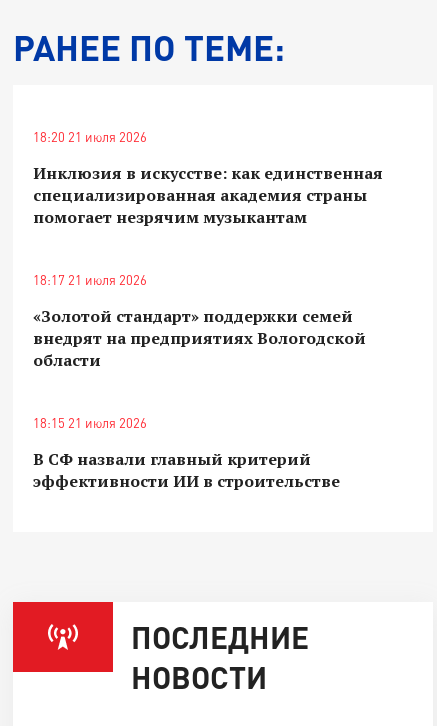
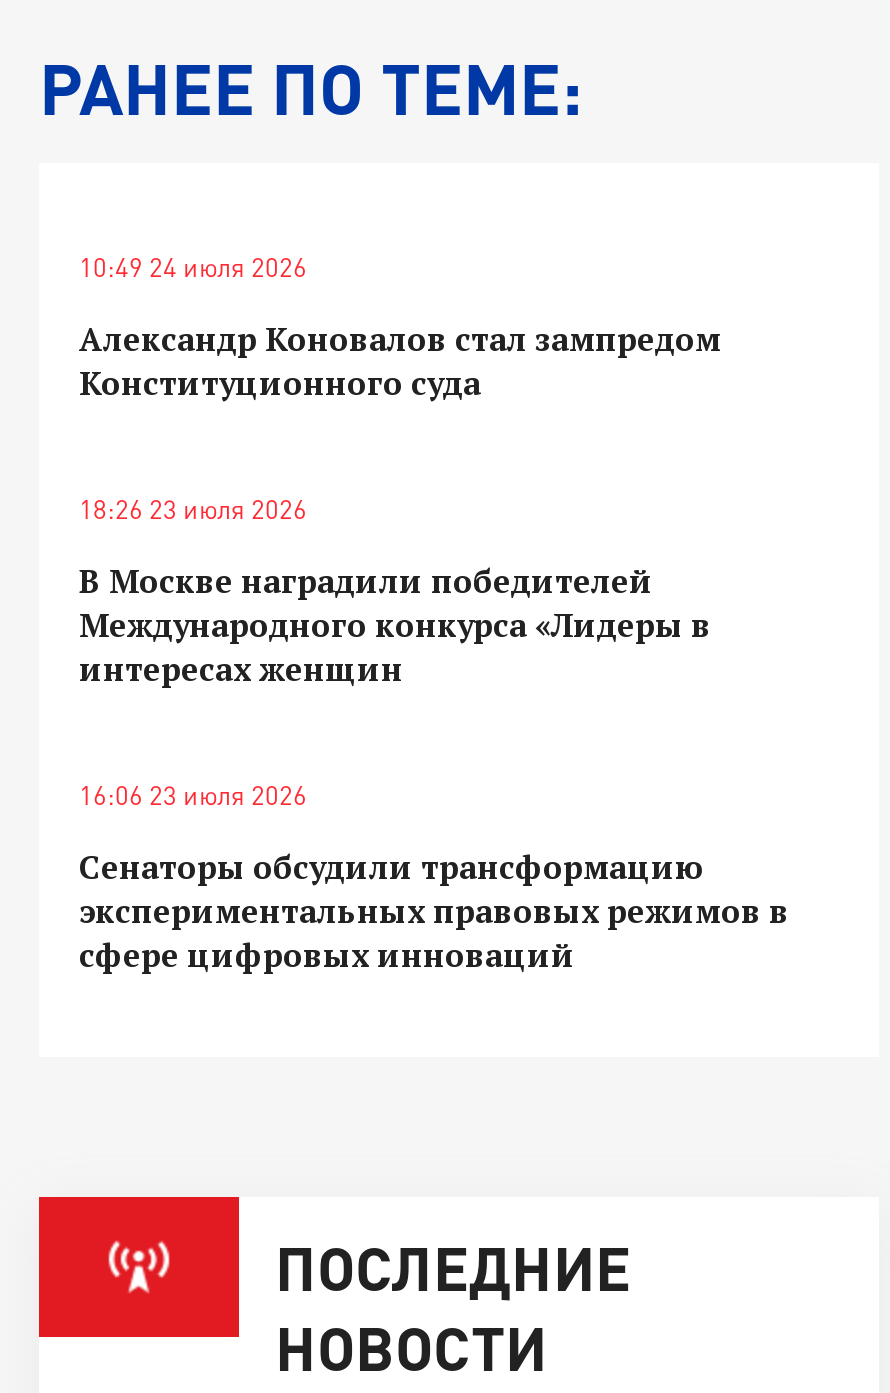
[33,129,147,145] 18:20 21 июля 2026 -> [79,251,307,283] 10:49 24 июля 2026
[33,162,383,228] Инклюзия в искусстве: как единственная | специализированная академия страны | помогает незрячим музыкантам -> [79,317,721,405] Александр Коновалов стал зампредом | Конституционного суда
[33,272,147,288] 18:17 21 июля 2026 -> [79,493,307,525] 18:26 23 июля 2026
[33,305,366,371] «Золотой стандарт» поддержки семей | внедрят на предприятиях Вологодской | области -> [79,559,711,691] В Москве наградили победителей | Международного конкурса «Лидеры в | интересах женщин
[33,415,147,431] 18:15 21 июля 2026 -> [79,779,307,811] 16:06 23 июля 2026
[33,448,340,492] В СФ назвали главный критерий | эффективности ИИ в строительстве -> [79,845,789,977] Сенаторы обсудили трансформацию | экспериментальных правовых режимов в | сфере цифровых инноваций

